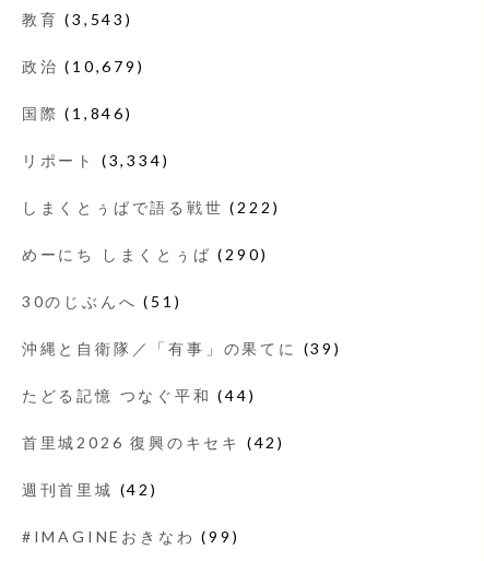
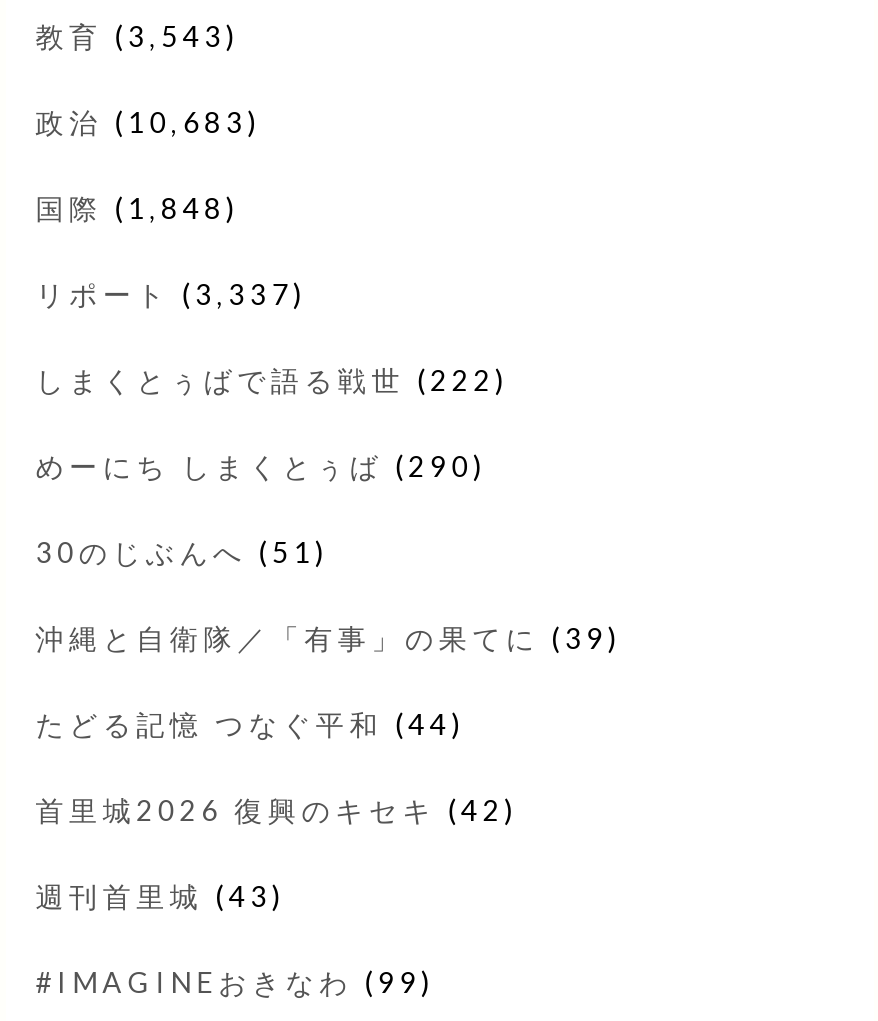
[22,57,145,75] 政治(10,679) -> [35,105,261,139] 政治(10,683)
[22,104,133,122] 国際(1,846) -> [35,191,239,225] 国際(1,848)
[22,151,170,169] リポート(3,334) -> [35,277,307,311] リポート(3,337)
[22,480,158,499] 週刊首里城(42) -> [35,879,285,913] 週刊首里城(43)

